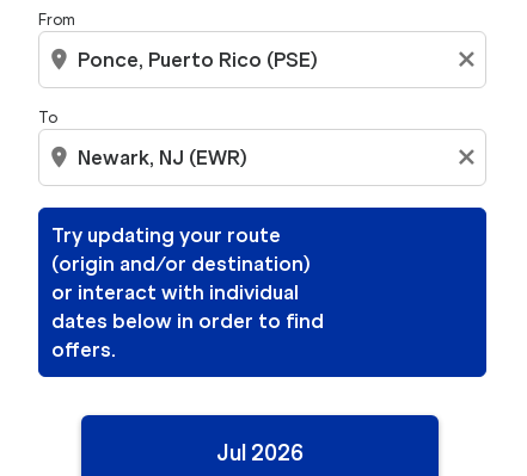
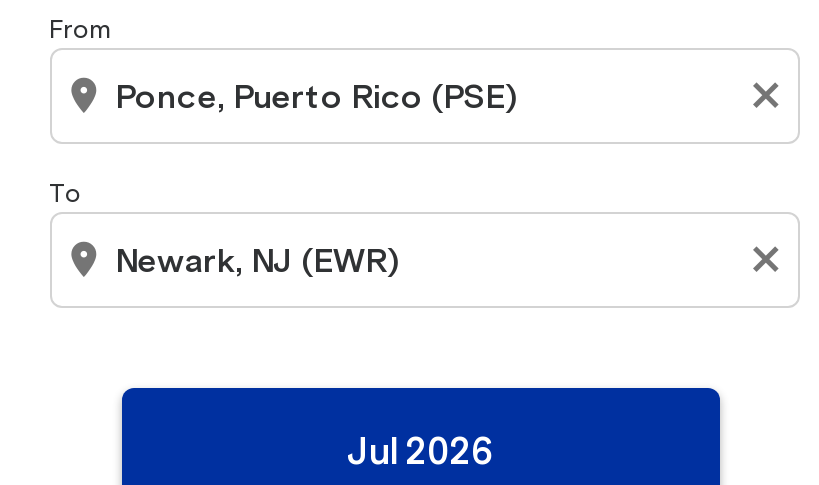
[37,206,488,378] [image] | Try updating your route | (origin and/or destination) | or interact with individual | dates below in order to find | offers. -> none

